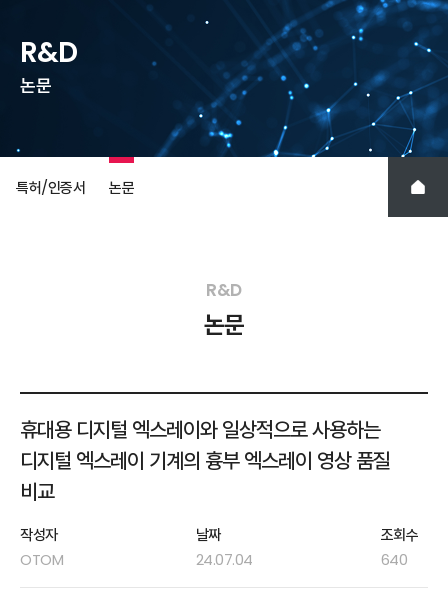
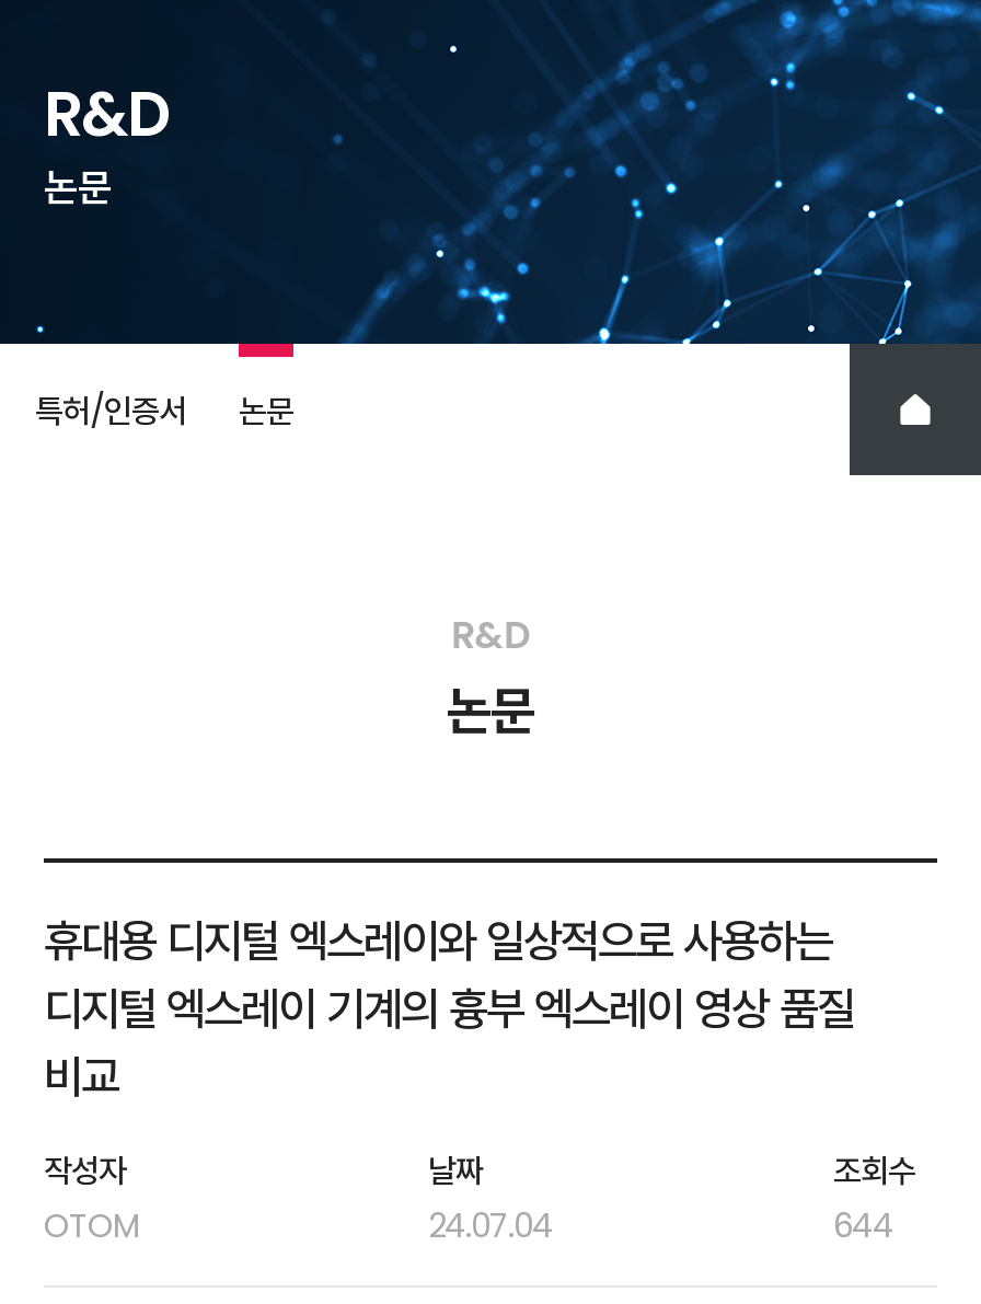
[380,549,407,570] 640 -> [833,1202,893,1248] 644

